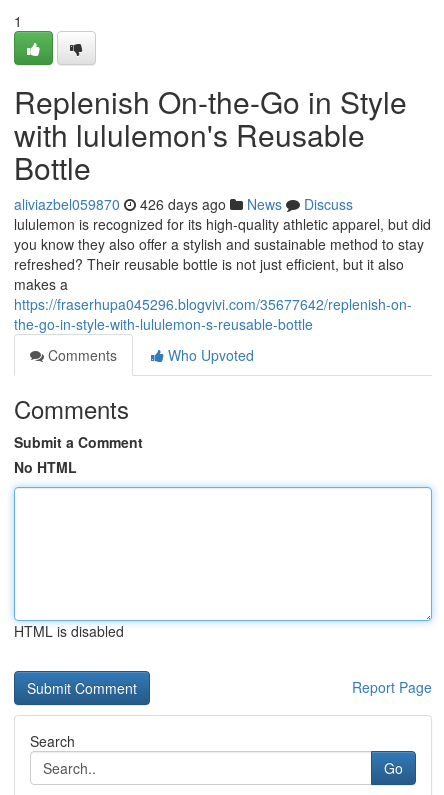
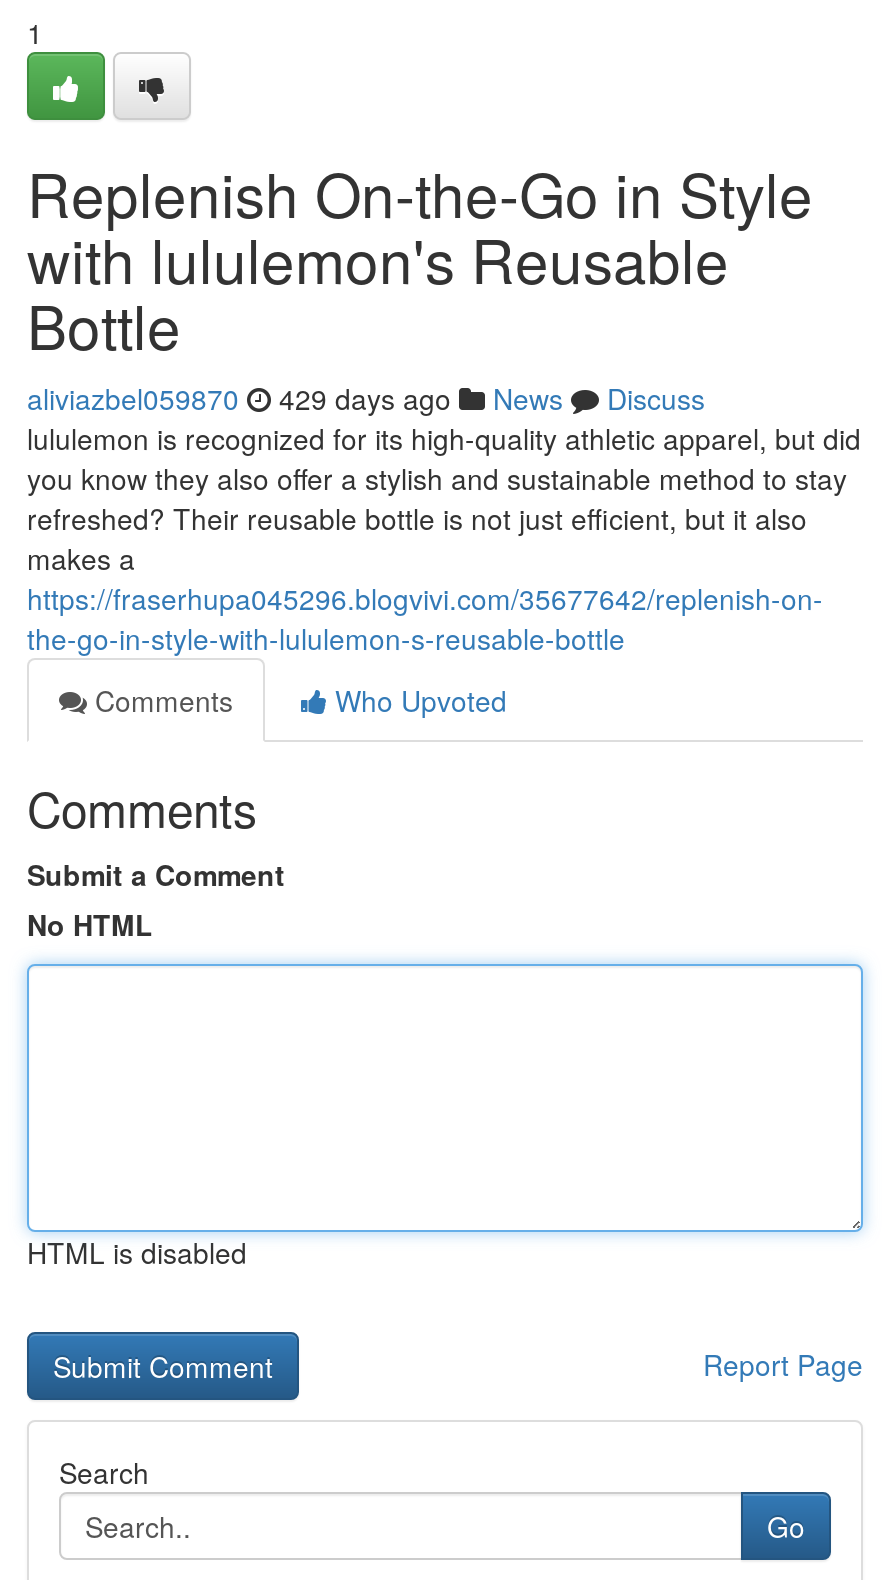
[14,194,353,214] aliviazbel059870 426 days ago News Discuss -> [27,378,705,418] aliviazbel059870 429 days ago News Discuss

